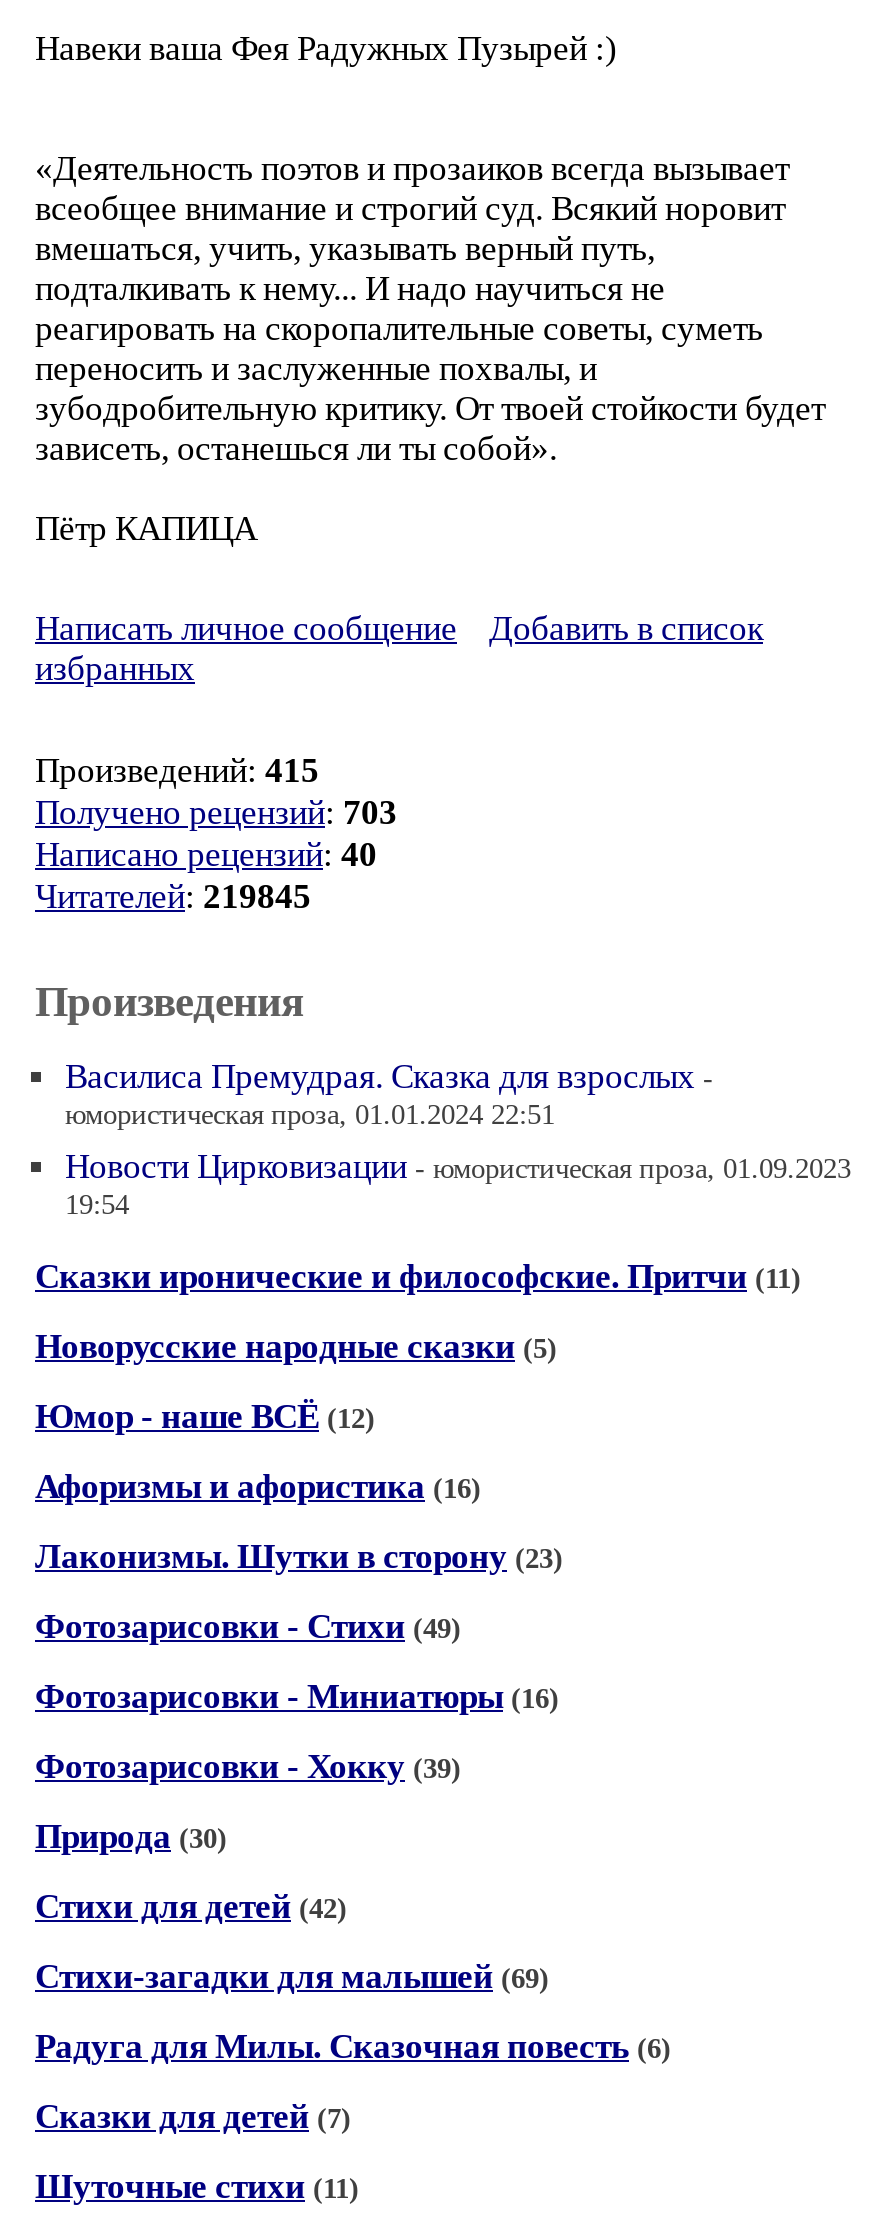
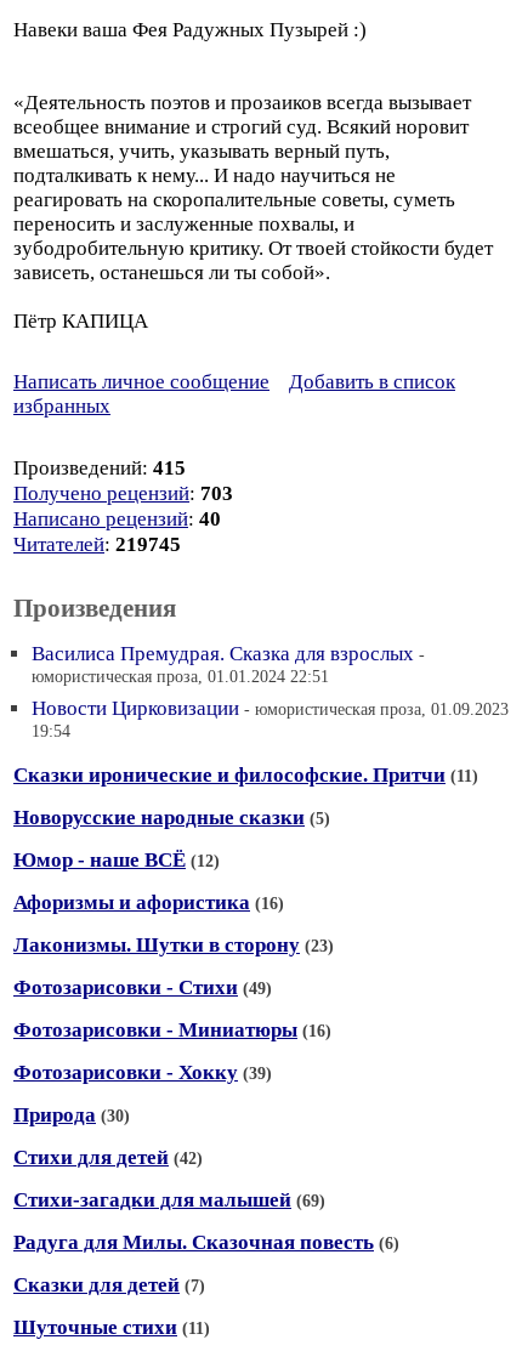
[35,878,311,916] Читателей: 219845 -> [13,533,181,556] Читателей: 219745

